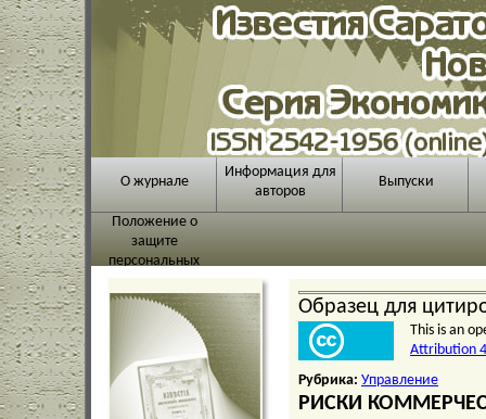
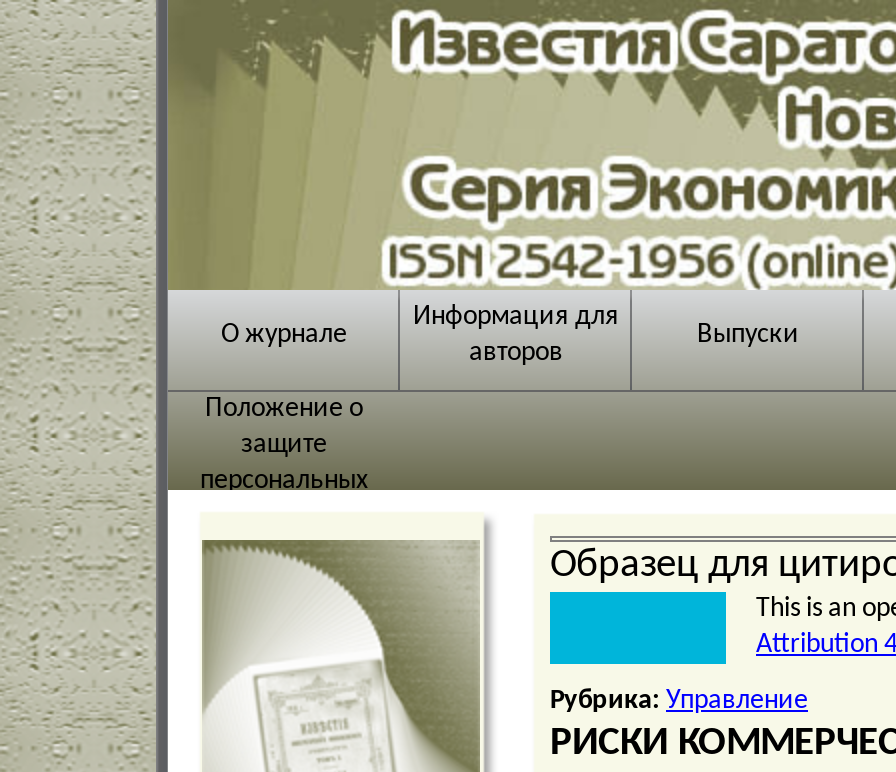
[308,323,345,358] [image] -> none

